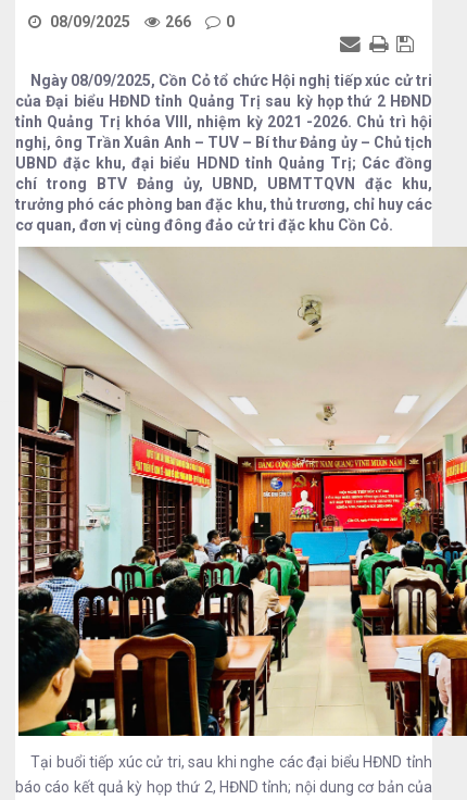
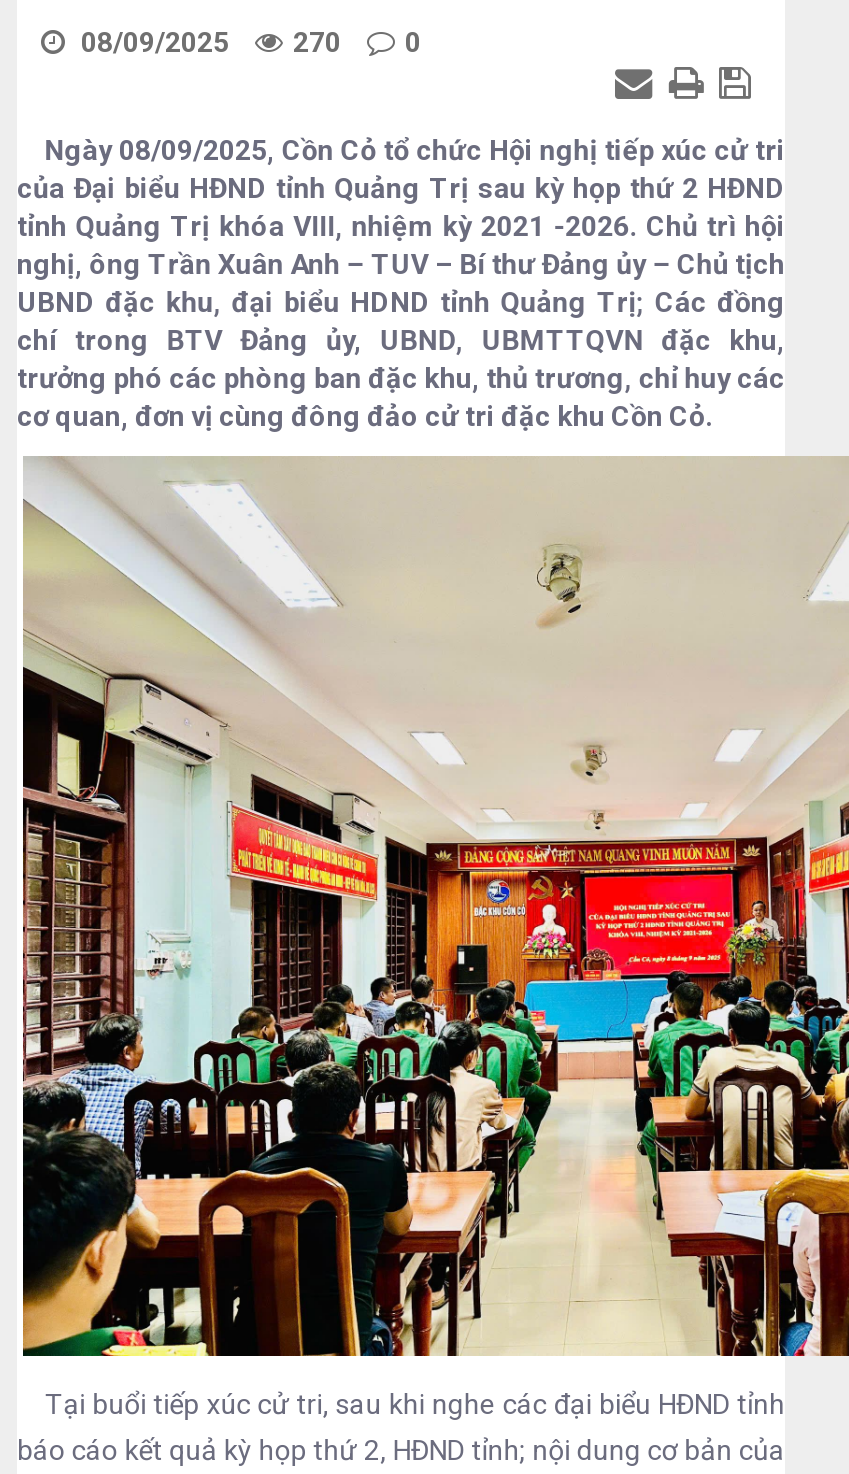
[47,13,235,30] 08/09/2025 266 0 -> [75,26,421,58] 08/09/2025 270 0

